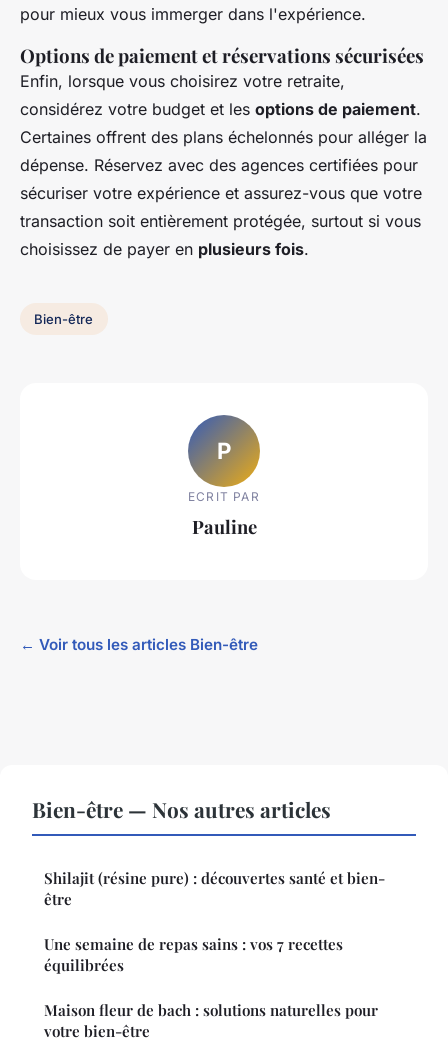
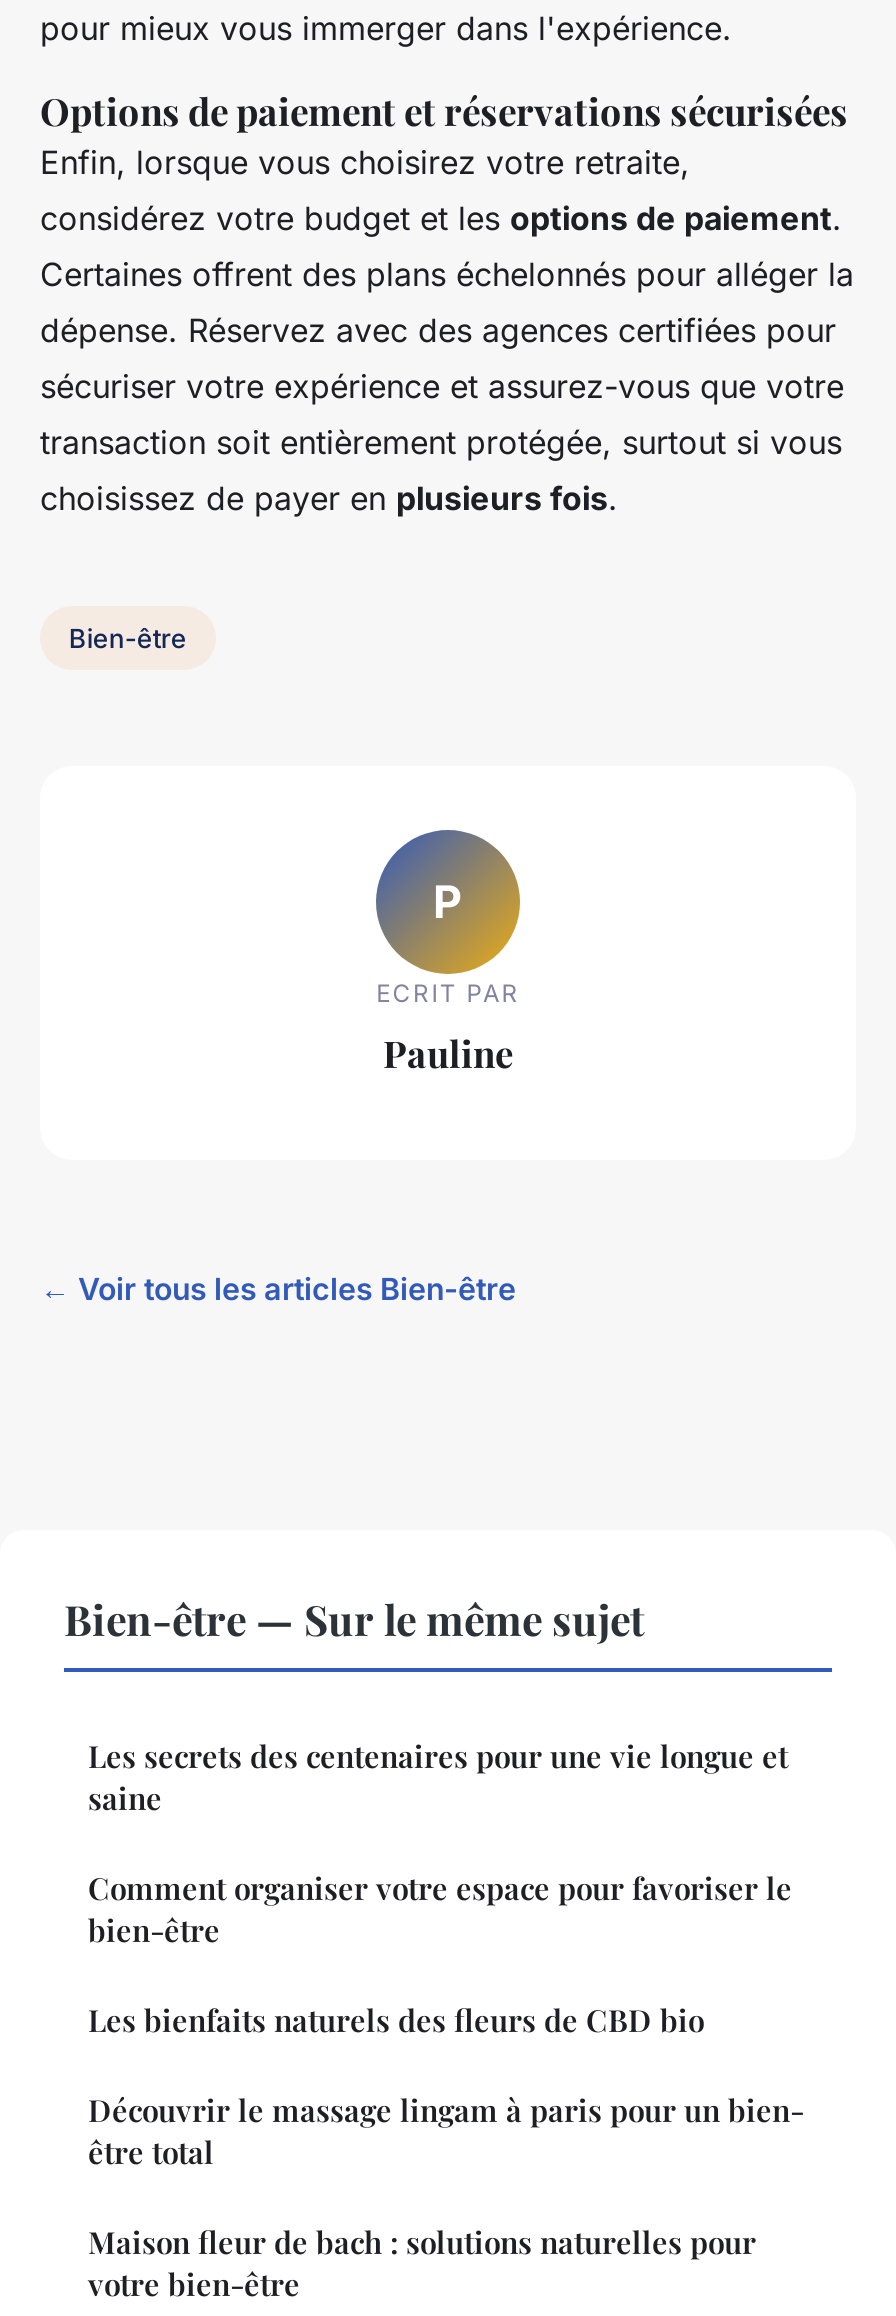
[32,795,385,975] Bien-être — Nos autres articles | Shilajit (résine pure) : découvertes santé et bien- | être | Une semaine de repas sains : vos 7 recettes | équilibrées -> [64,1590,804,2172] Bien-être — Sur le même sujet | Les secrets des centenaires pour une vie longue et | saine | Comment organiser votre espace pour favoriser le | bien-être | Les bienfaits naturels des fleurs de CBD bio | Découvrir le massage lingam à paris pour un bien- | être total

